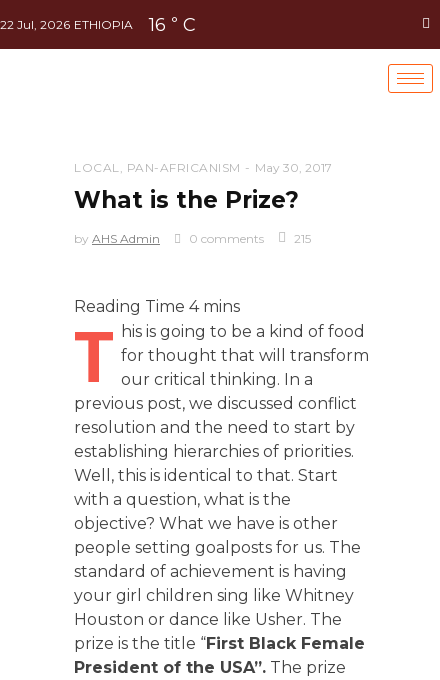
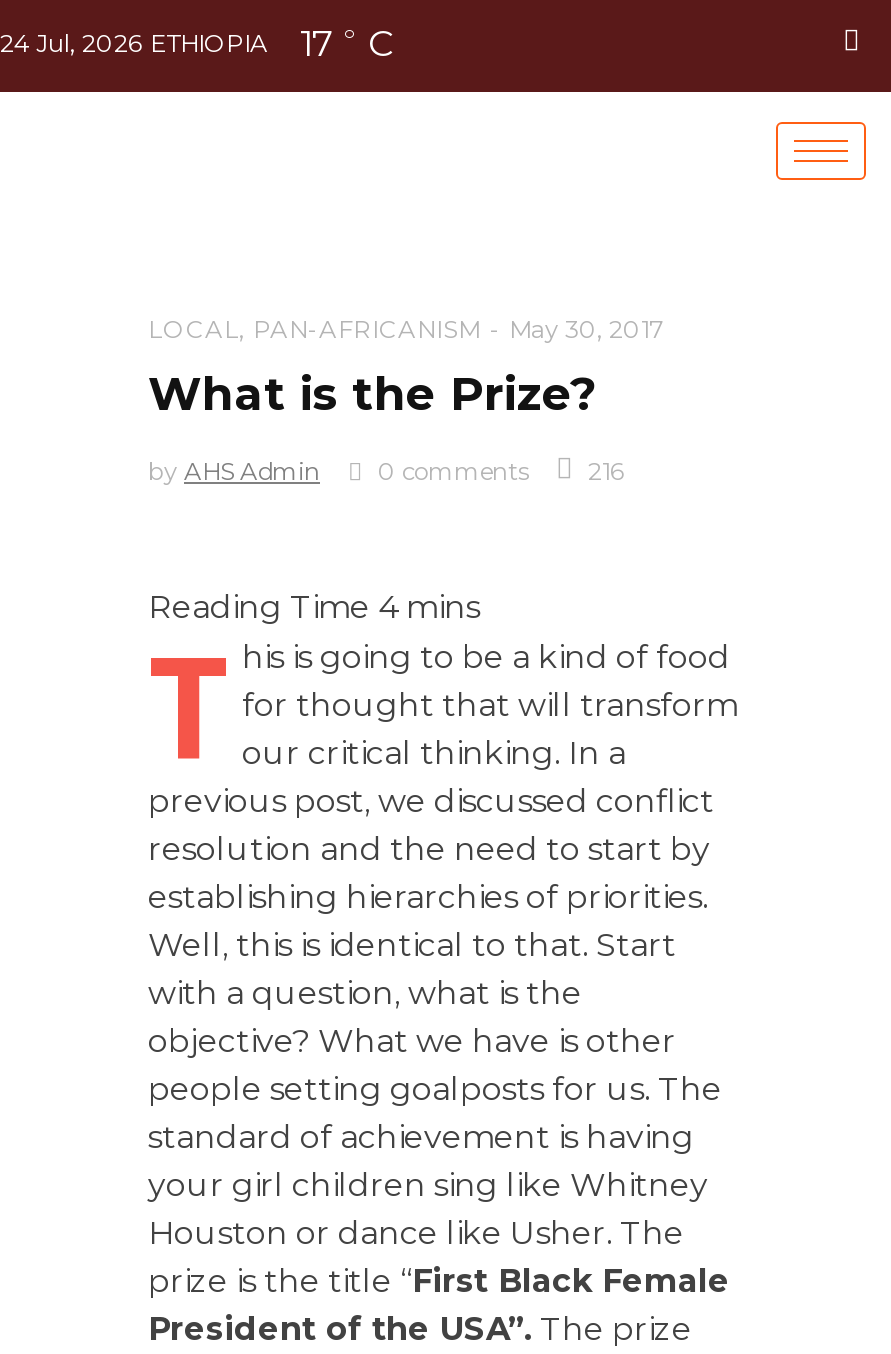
[0,17,133,32] 22 Jul, 2026 ETHIOPIA -> [0,28,268,58] 24 Jul, 2026 ETHIOPIA
[149,14,196,36] 16 ° C -> [300,22,394,66] 17 ° C
[294,231,311,246] 215 -> [588,456,624,486] 216

